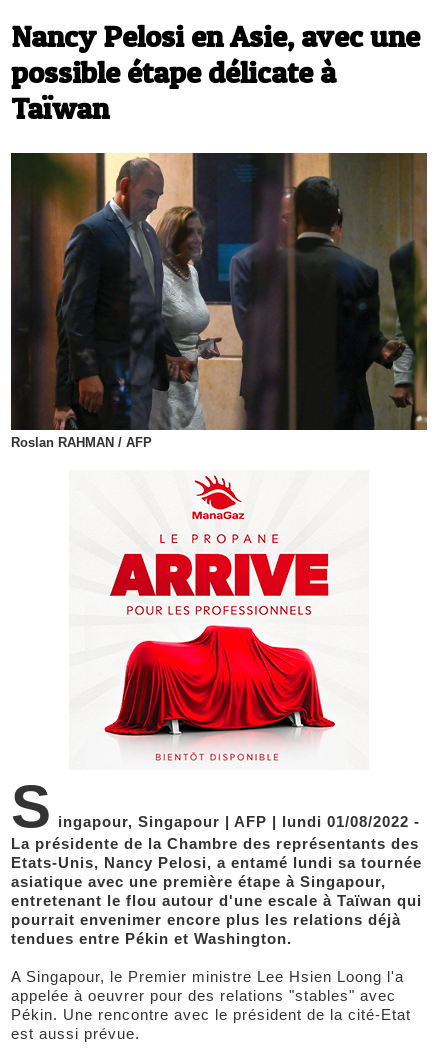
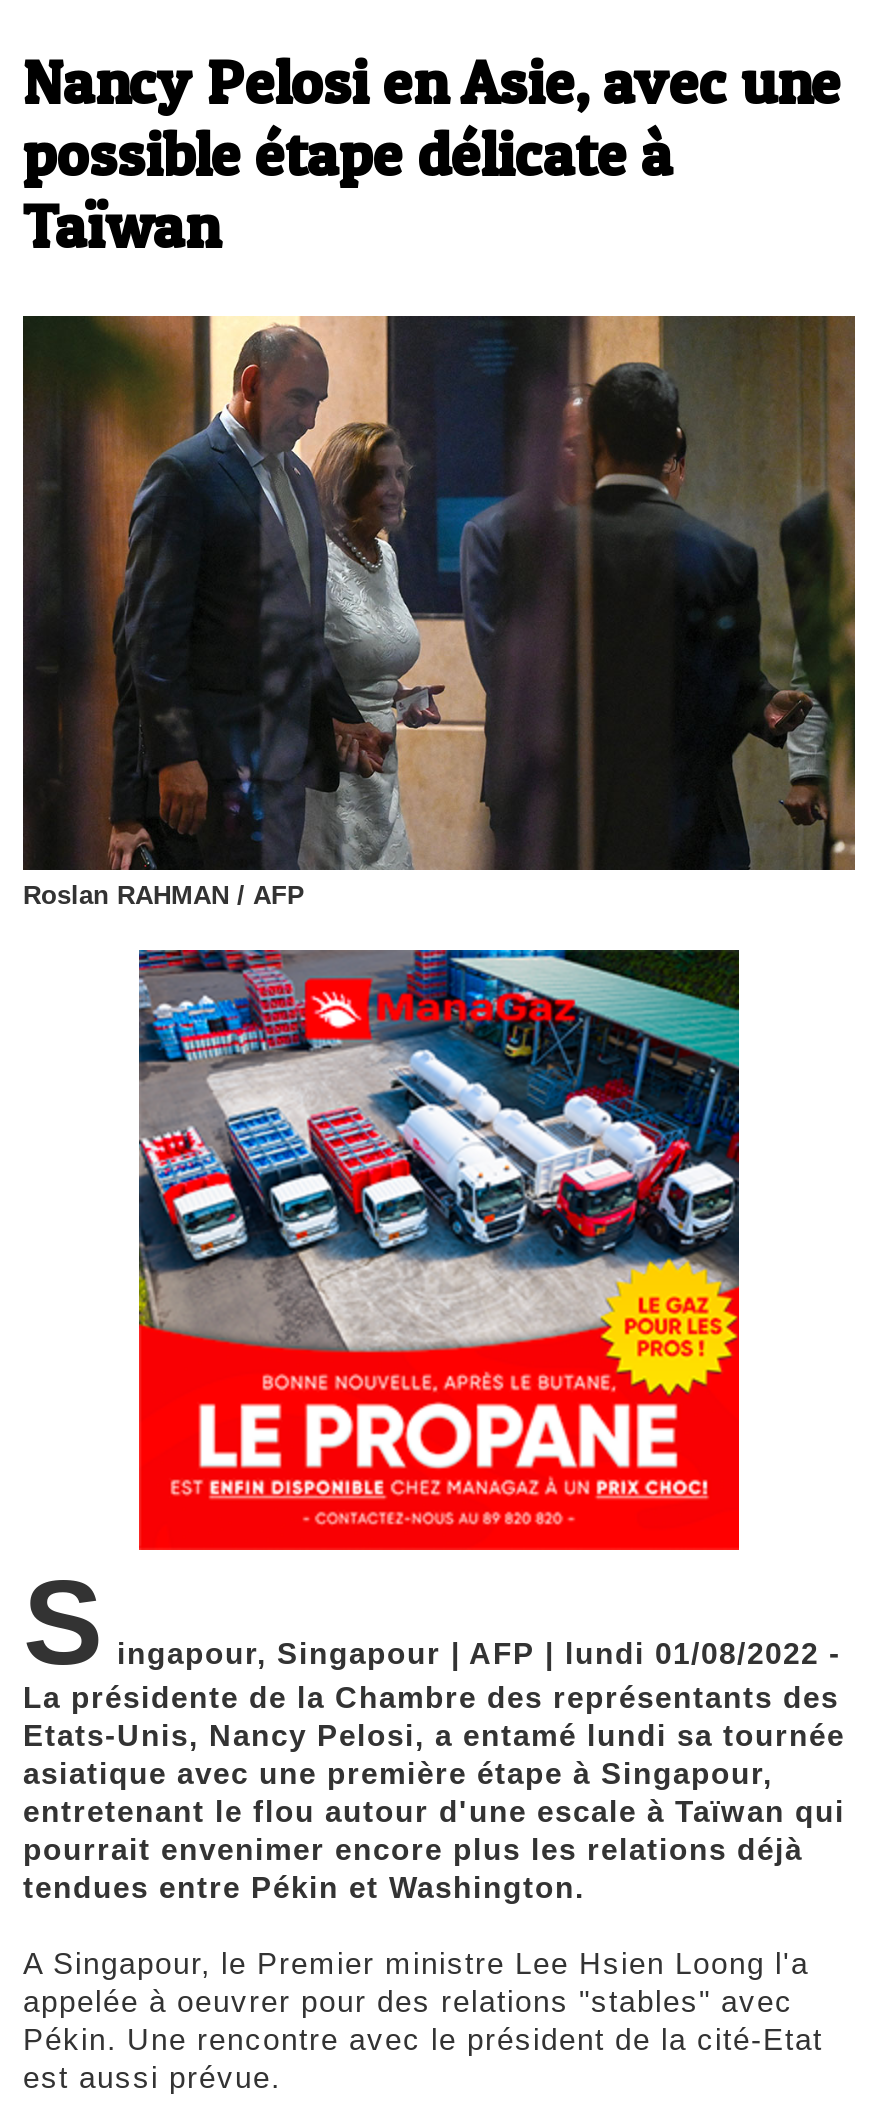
[69,470,369,770] [image] -> [137,948,741,1550] [image]

